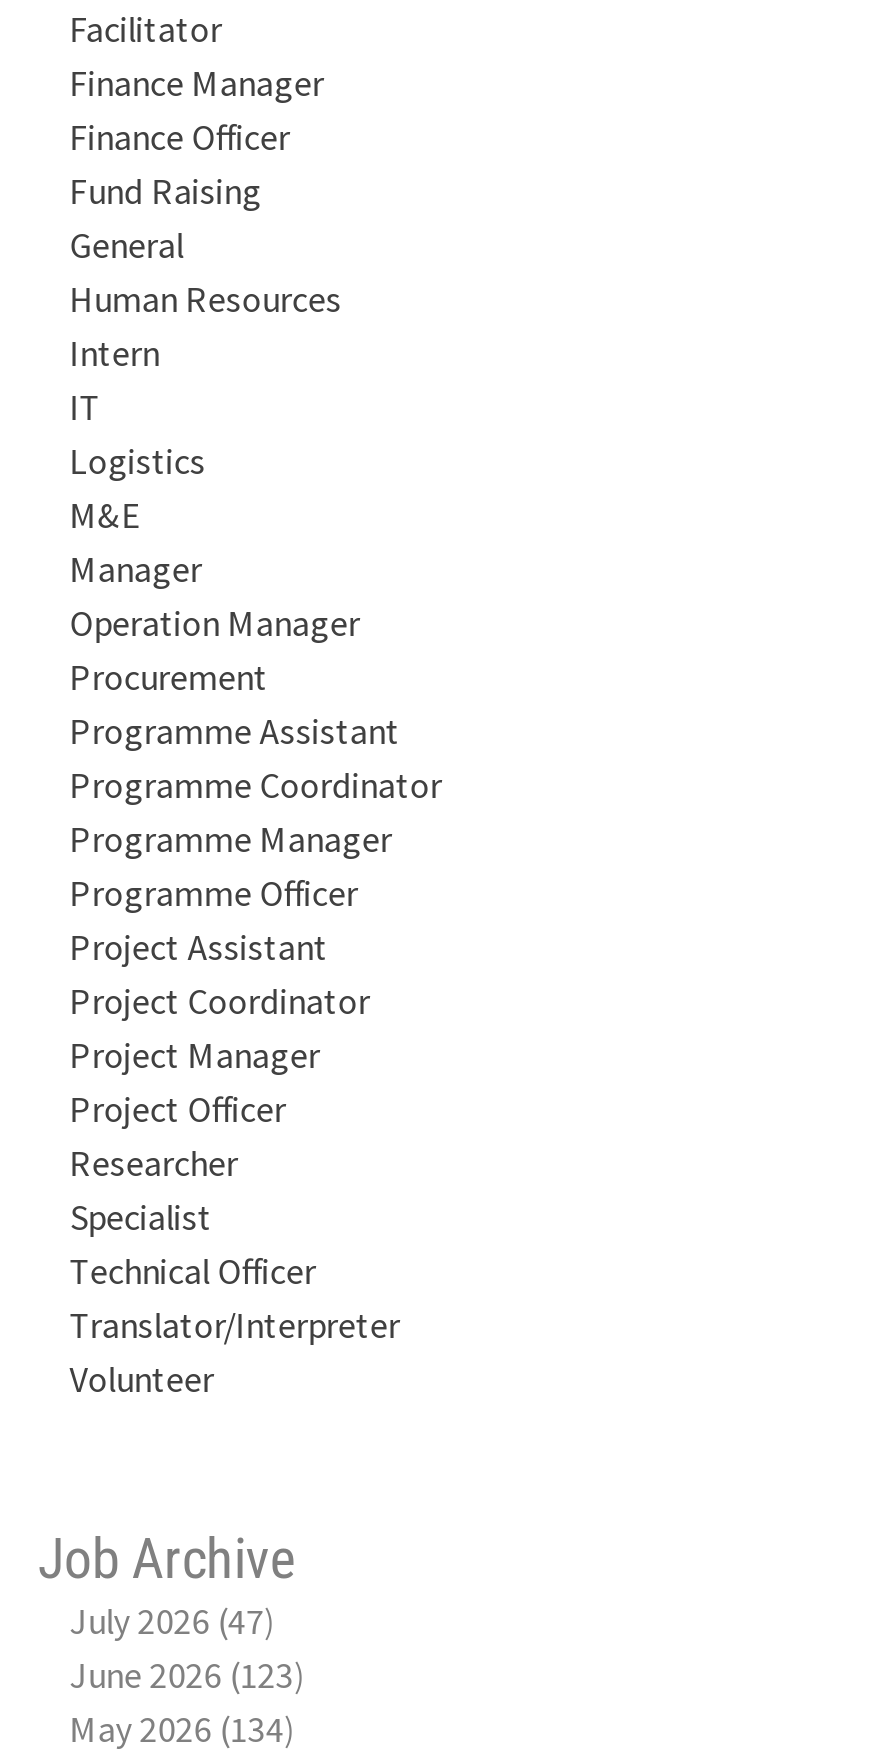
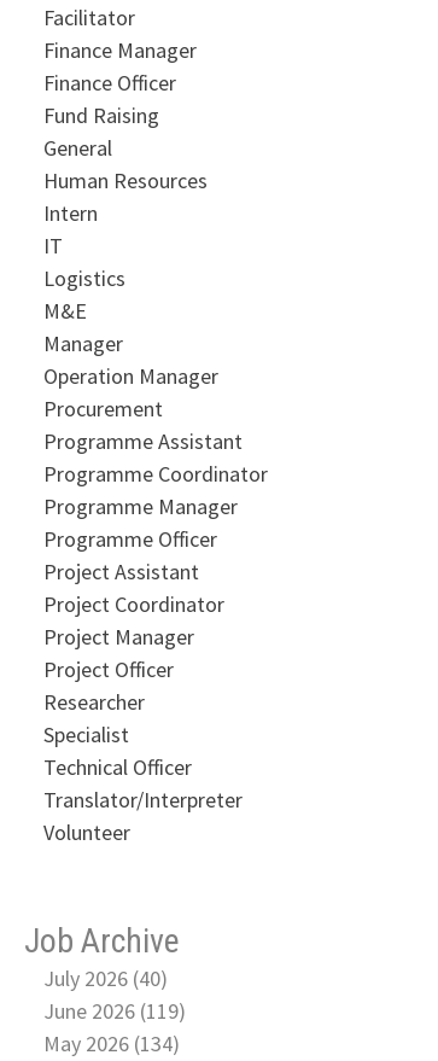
[70,1598,276,1644] July 2026 (47) -> [43,964,167,992] July 2026 (40)
[70,1652,306,1698] June 2026 (123) -> [43,997,186,1025] June 2026 (119)

